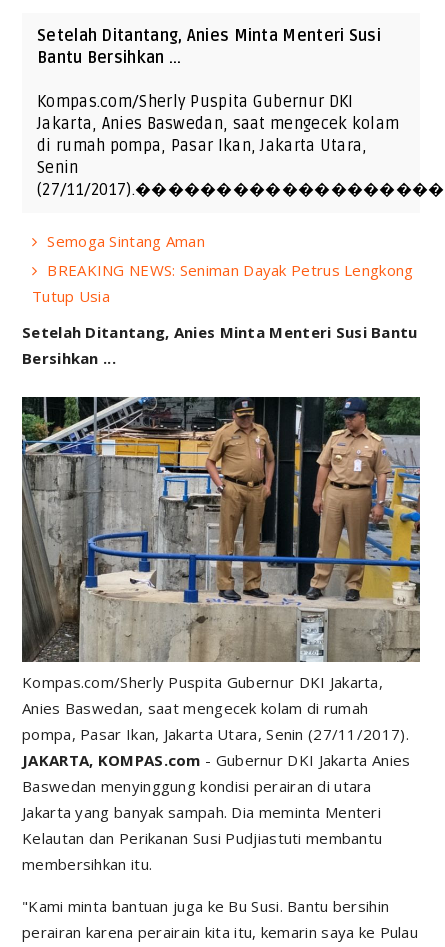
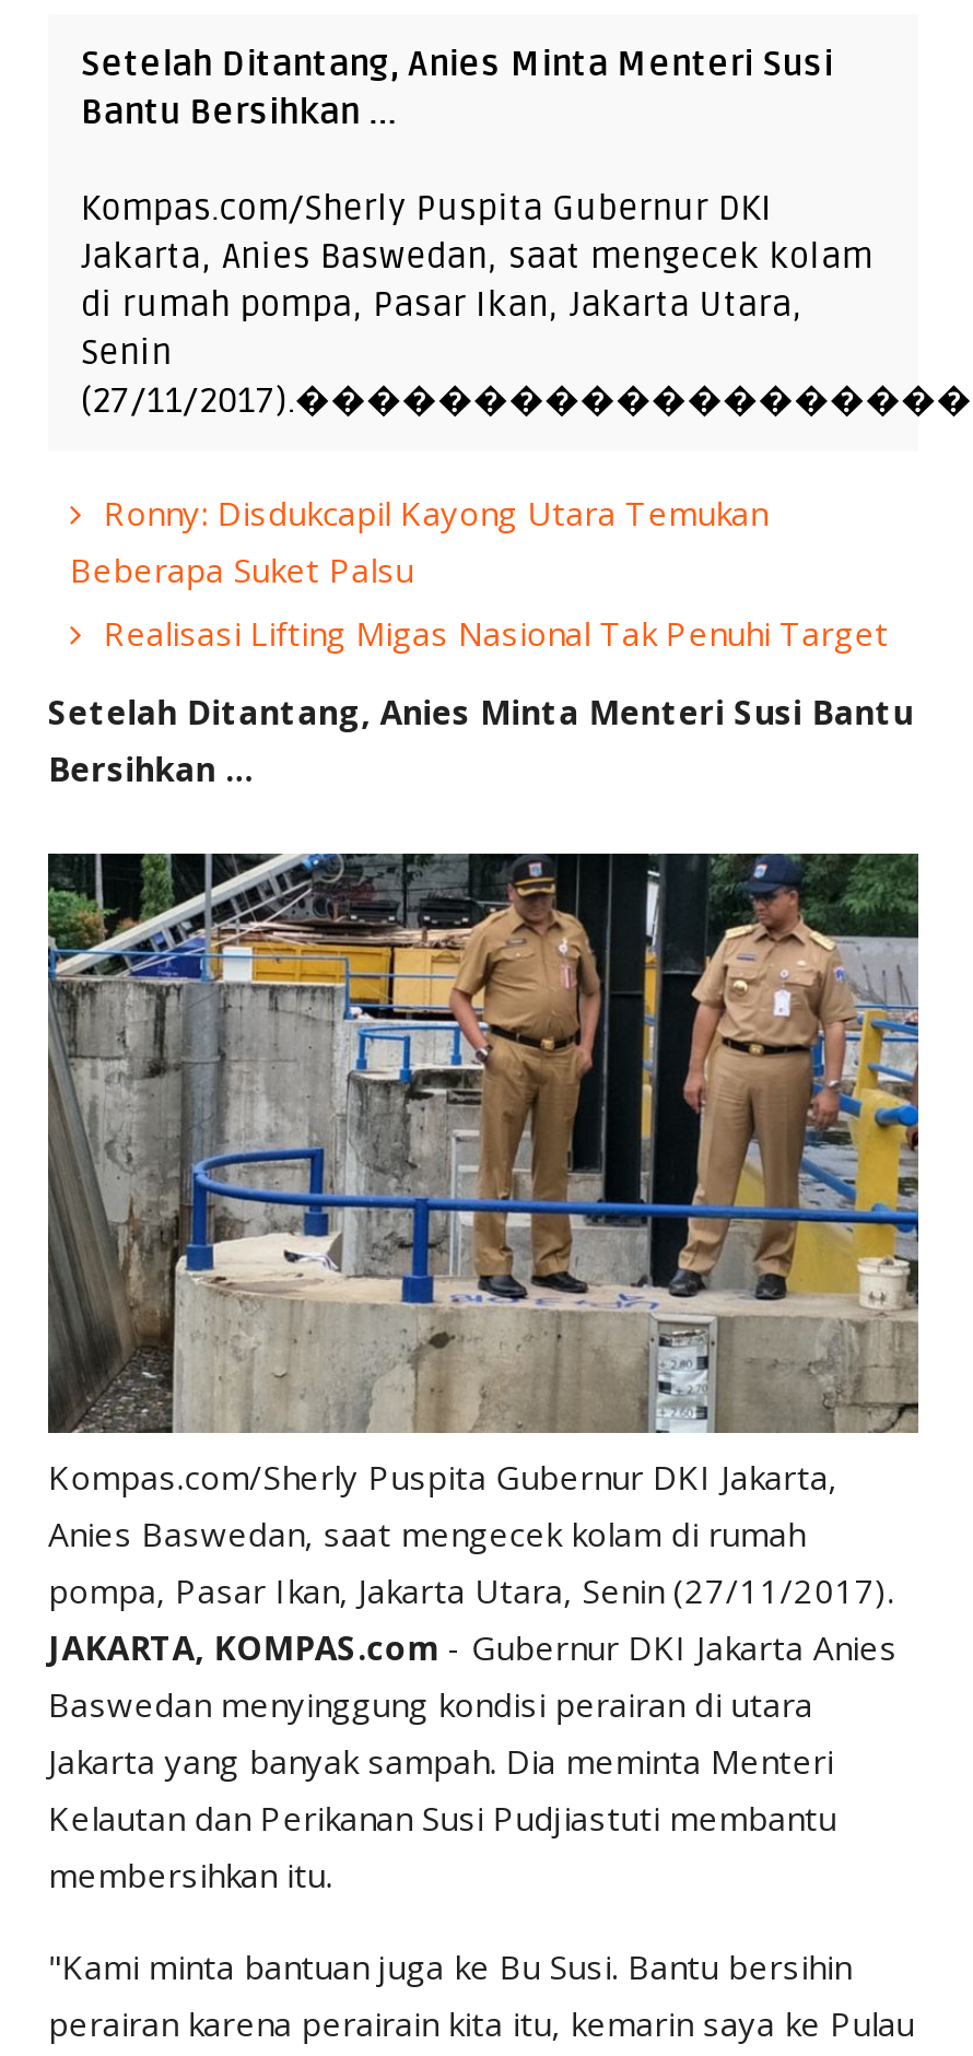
[32,231,413,306] Semoga Sintang Aman | BREAKING NEWS: Seniman Dayak Petrus Lengkong | Tutup Usia -> [70,490,888,654] Ronny: Disdukcapil Kayong Utara Temukan | Beberapa Suket Palsu | Realisasi Lifting Migas Nasional Tak Penuhi Target

